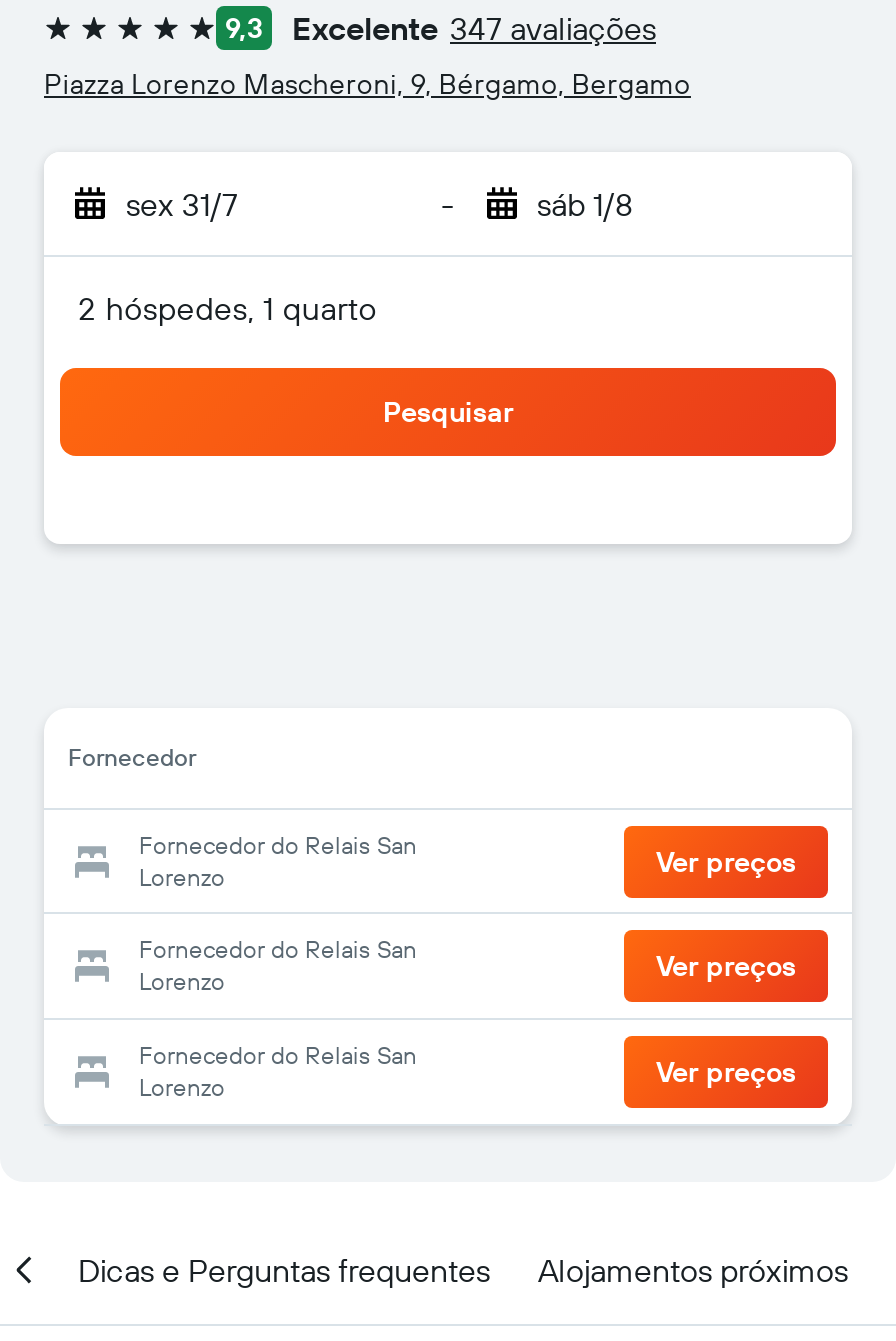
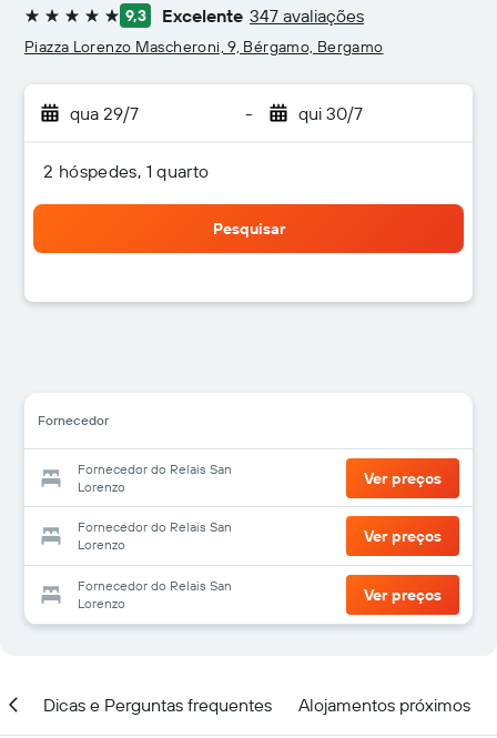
[126,184,238,224] sex 31/7 -> [70,102,139,124] qua 29/7
[537,184,633,224] sáb 1/8 -> [298,102,362,124] qui 30/7

